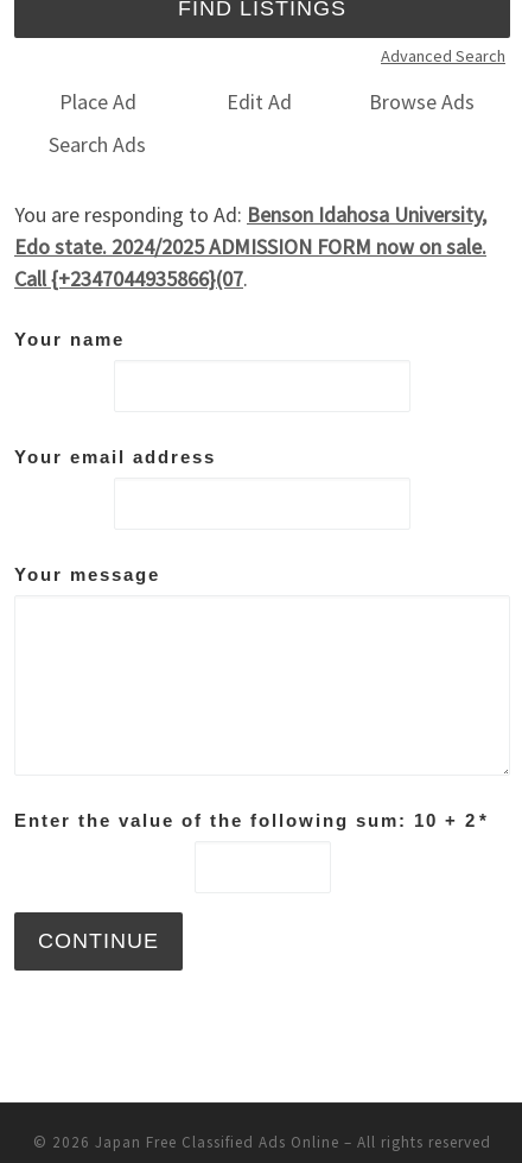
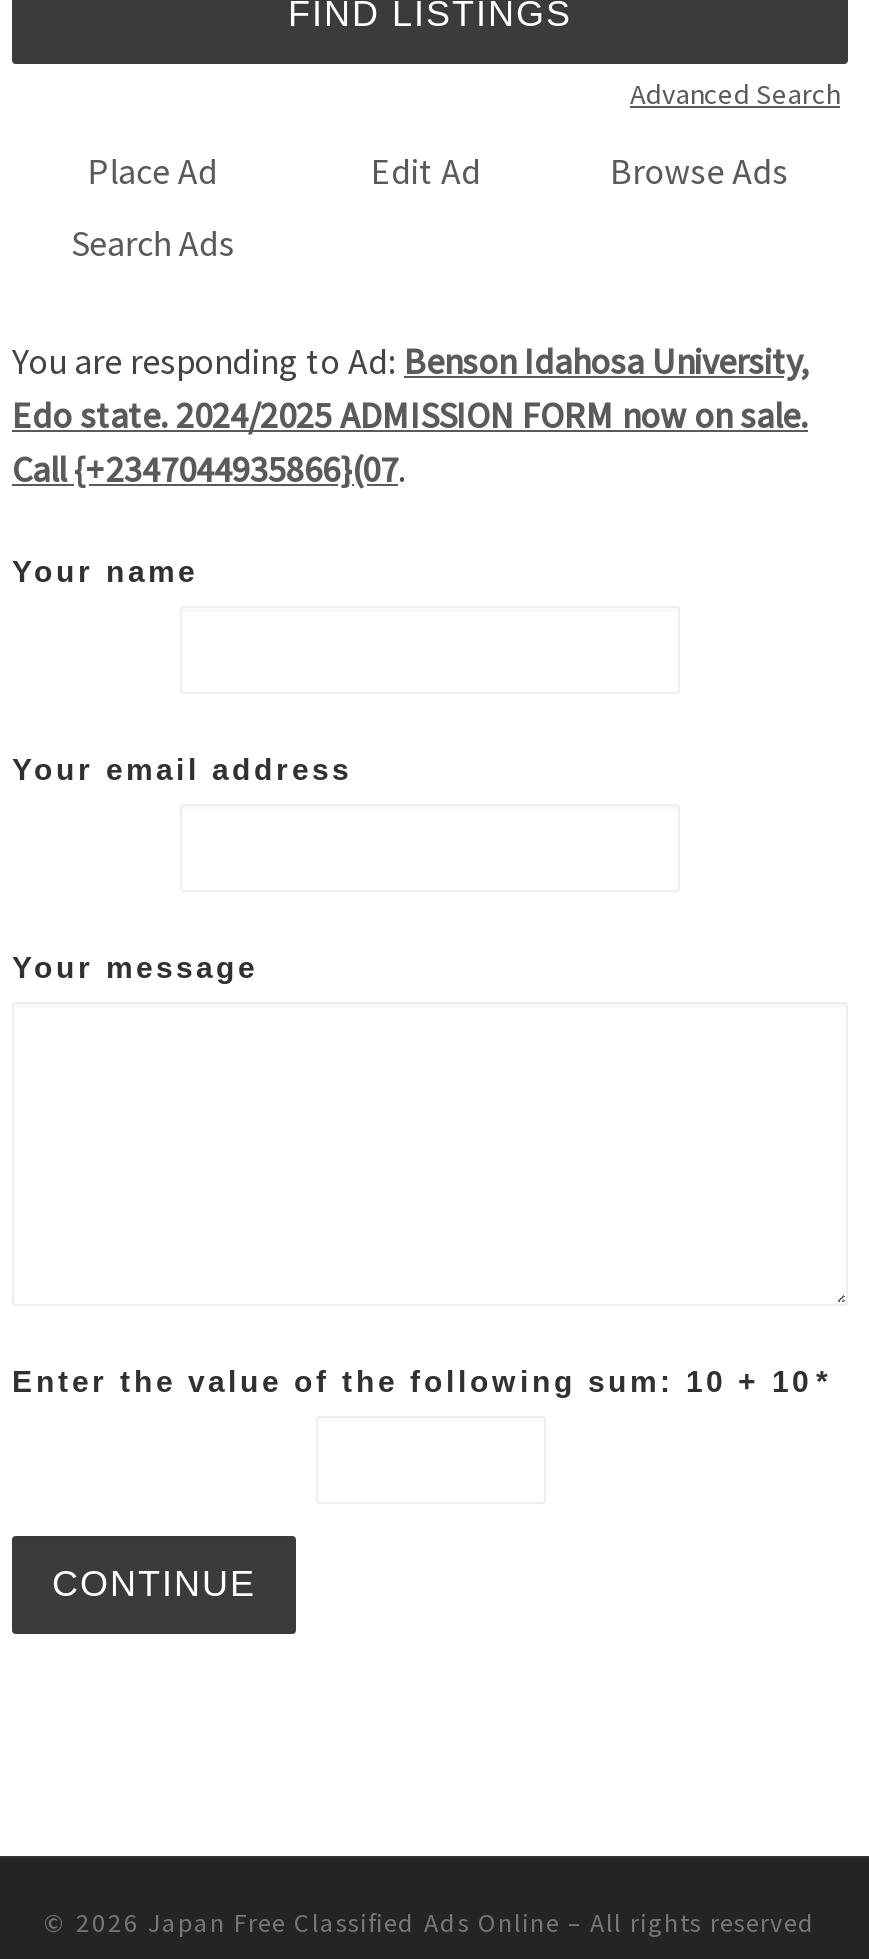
[14,810,489,830] Enter the value of the following sum: 10 + 2 * -> [12,1363,832,1397] Enter the value of the following sum: 10 + 10 *

